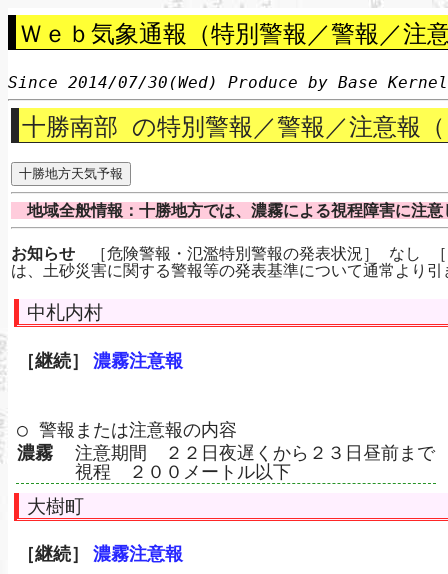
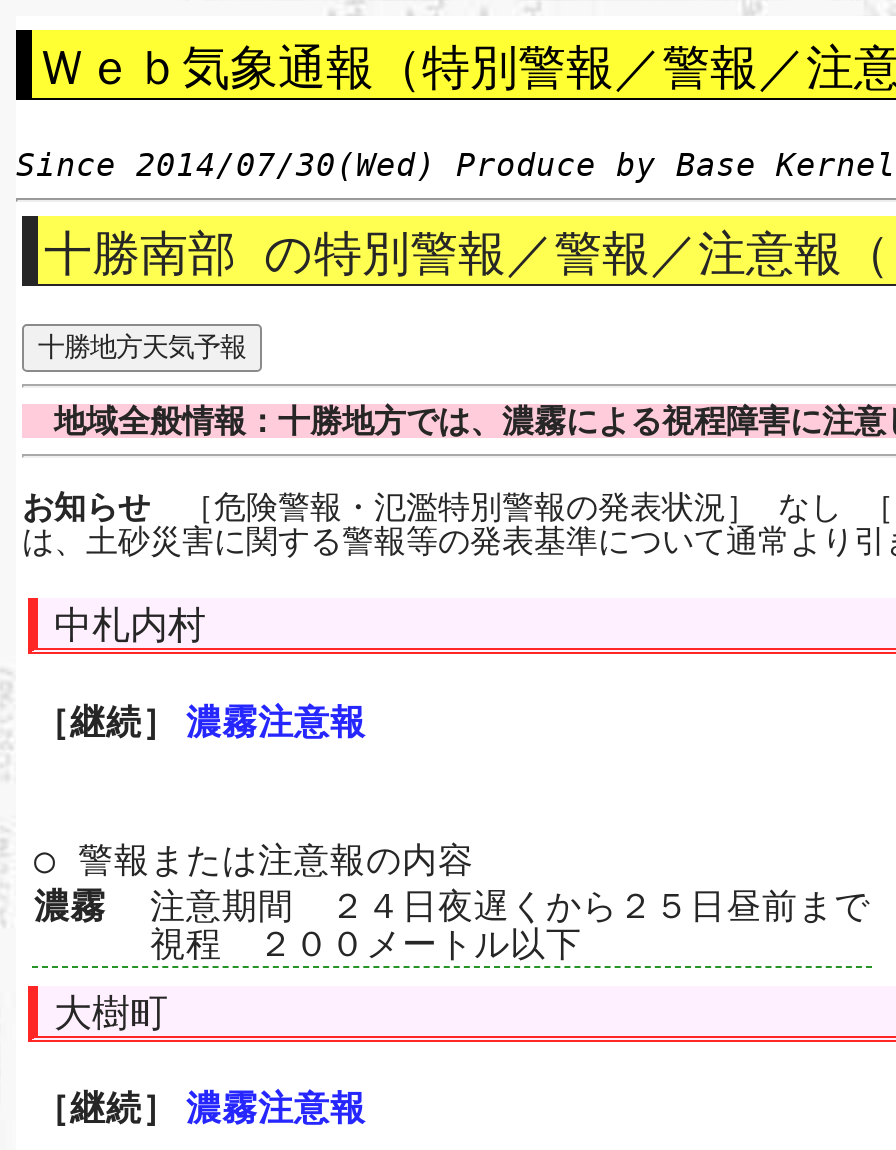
[17,443,435,463] 濃霧 注意期間 ２２日夜遅くから２３日昼前まで -> [34,885,870,925] 濃霧 注意期間 ２４日夜遅くから２５日昼前まで

